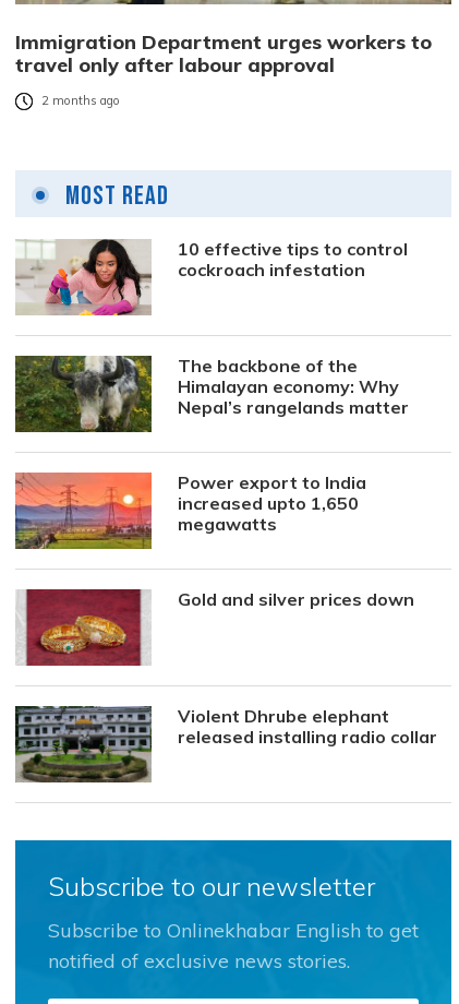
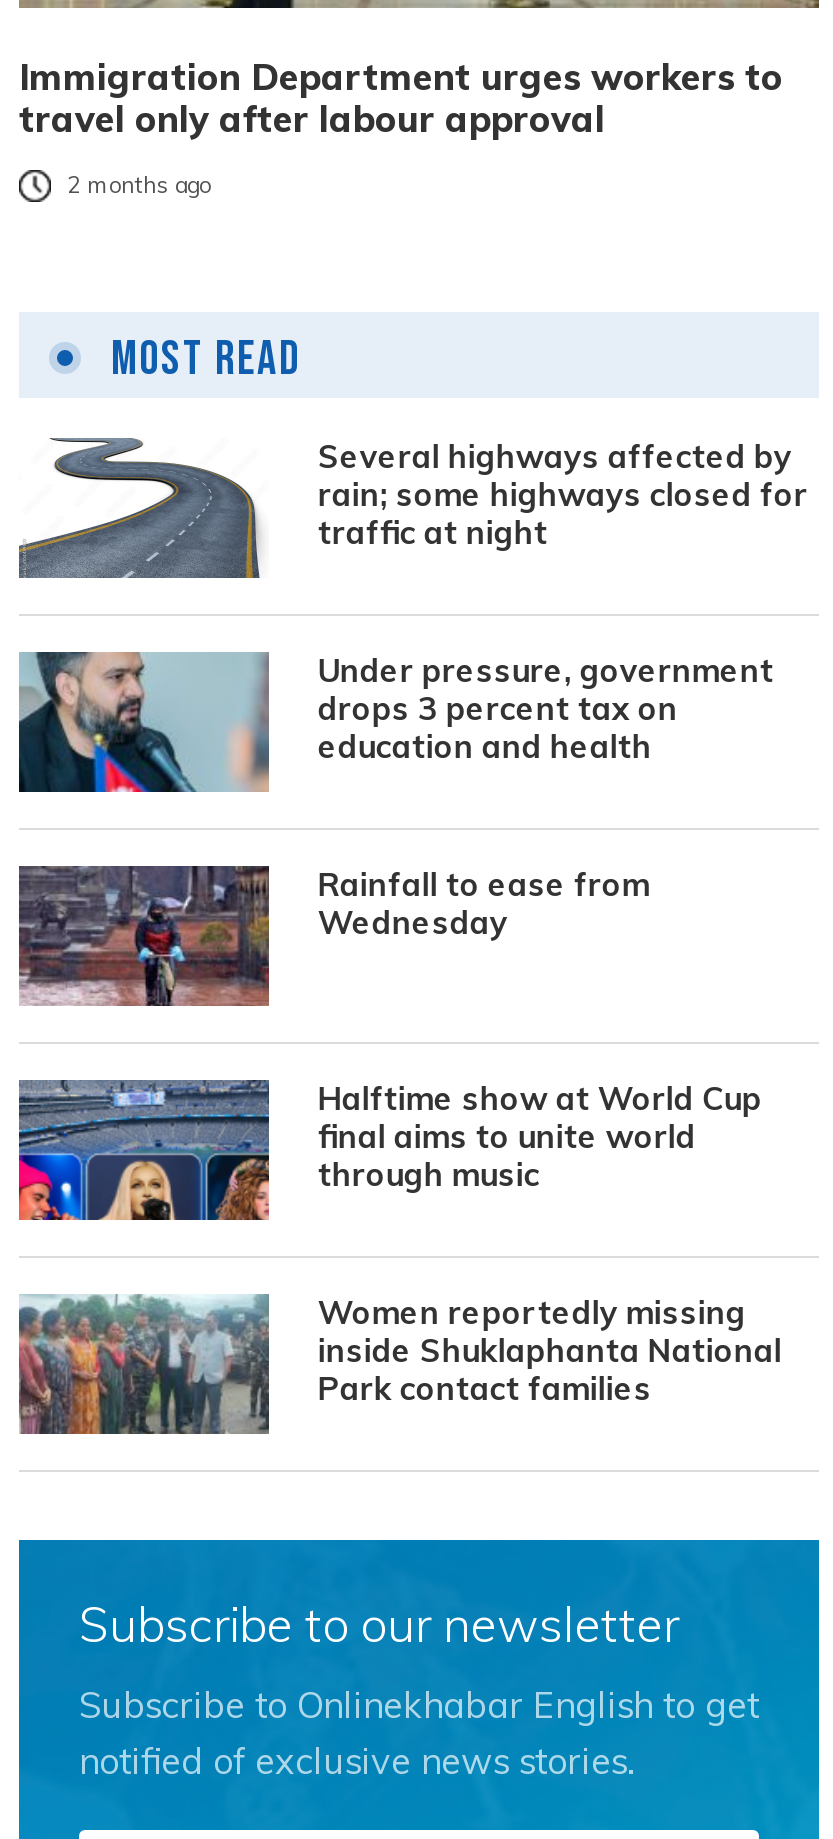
[14,238,408,316] [image] | 10 effective tips to control | cockroach infestation -> [19,436,808,580] [image] | Several highways affected by | rain; some highways closed for | traffic at night
[14,355,409,433] [image] | The backbone of the | Himalayan economy: Why | Nepal’s rangelands matter -> [19,650,774,794] [image] | Under pressure, government | drops 3 percent tax on | education and health
[14,471,367,550] [image] | Power export to India | increased upto 1,650 | megawatts -> [17,864,650,1006] [image] | Rainfall to ease from | Wednesday
[15,588,415,667] [image] | Gold and silver prices down -> [17,1078,762,1222] [image] | Halftime show at World Cup | final aims to unite world | through music
[14,705,438,782] [image] | Violent Dhrube elephant | released installing radio collar -> [17,1292,782,1434] [image] | Women reportedly missing | inside Shuklaphanta National | Park contact families

